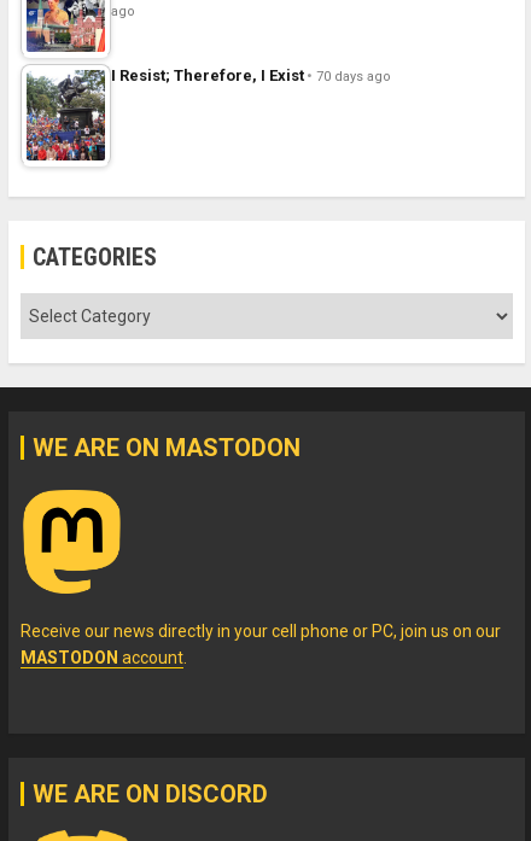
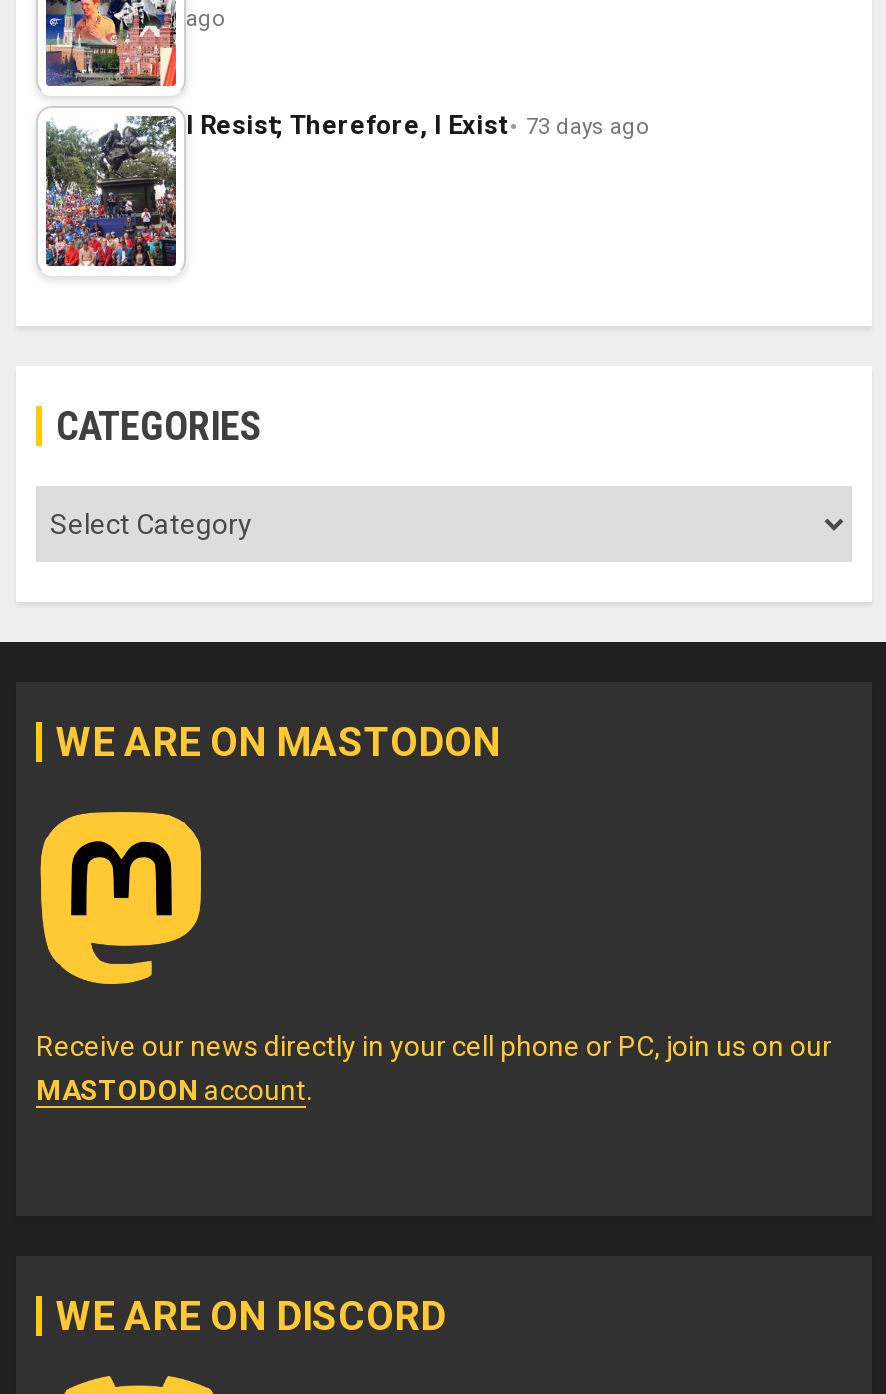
[111,67,391,85] I Resist; Therefore, I Exist 70 days ago -> [186,111,650,141] I Resist; Therefore, I Exist 73 days ago

